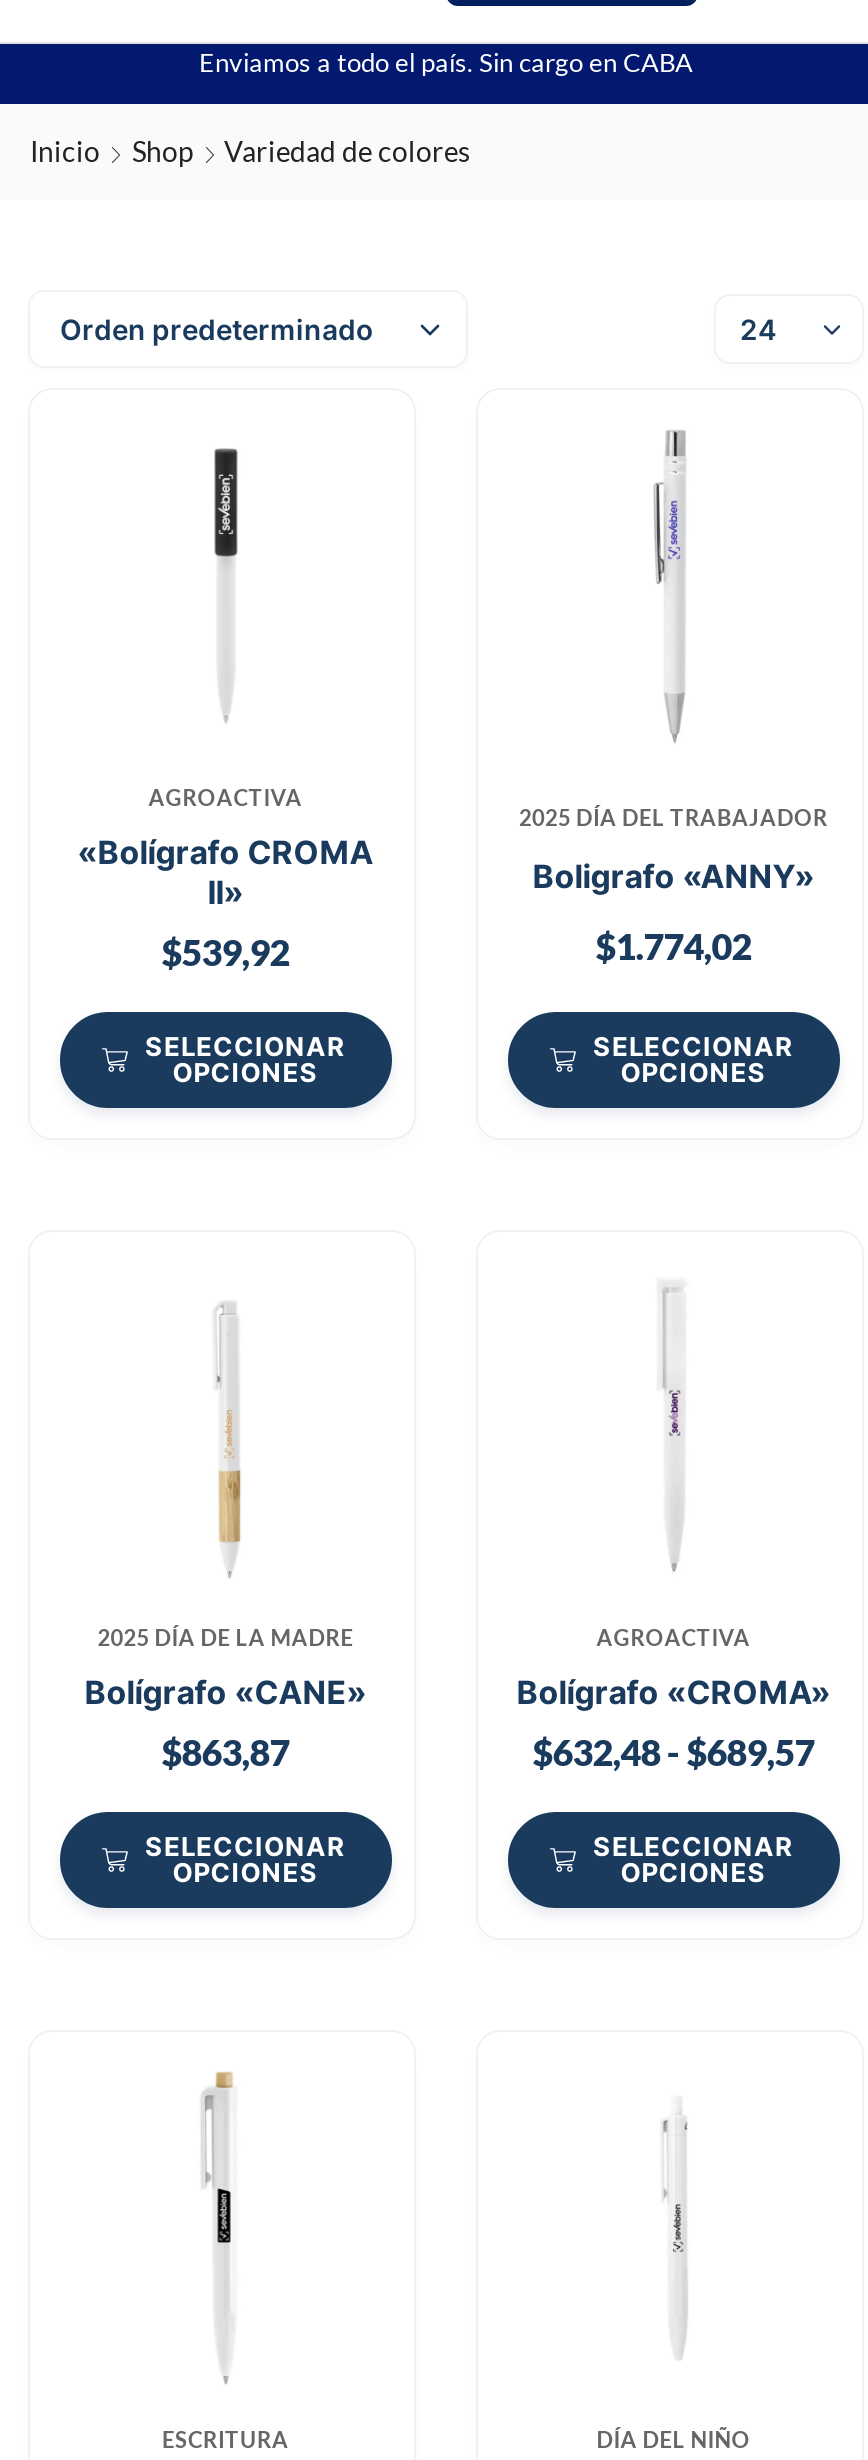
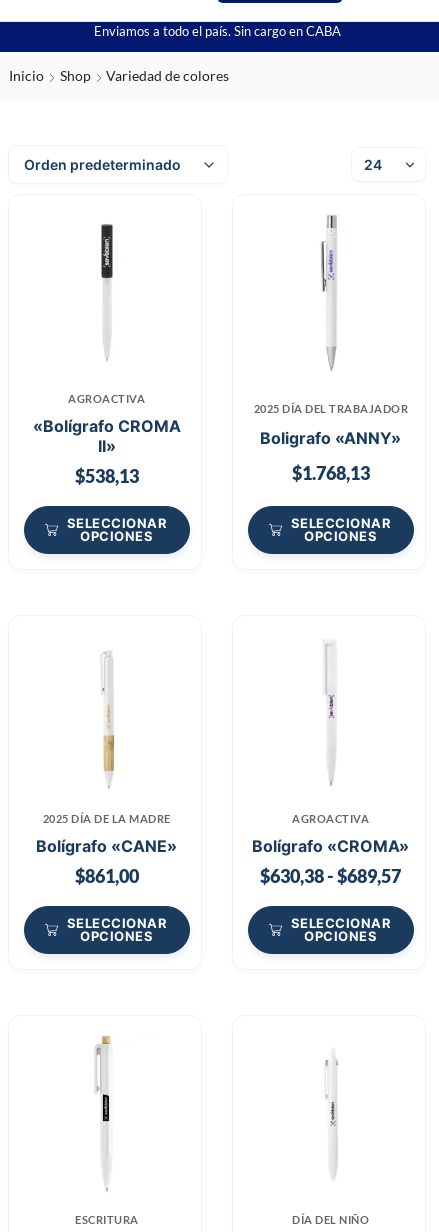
[162,929,290,973] $539,92 -> [75,464,139,486] $538,13
[596,924,752,968] $1.774,02 -> [292,462,370,484] $1.768,13
[162,1730,290,1774] $863,87 -> [75,865,139,887] $861,00
[532,1730,814,1774] $632,48 - $689,57 -> [260,865,401,887] $630,38 - $689,57

